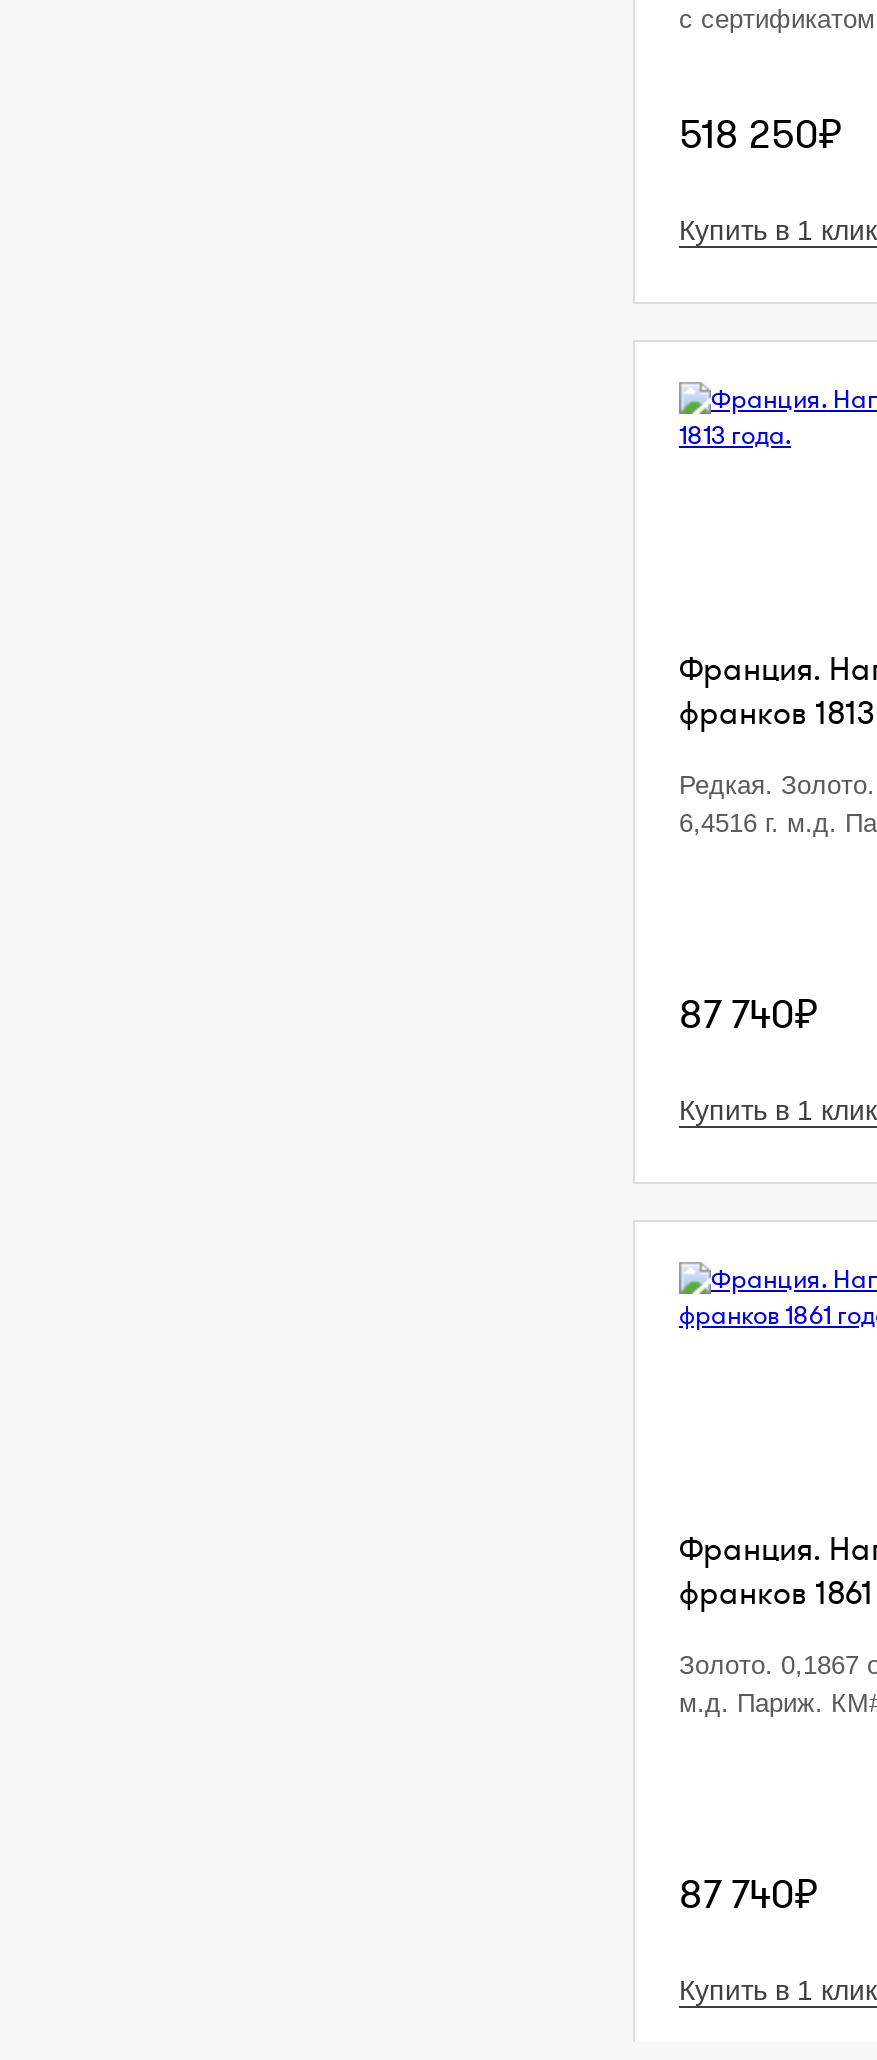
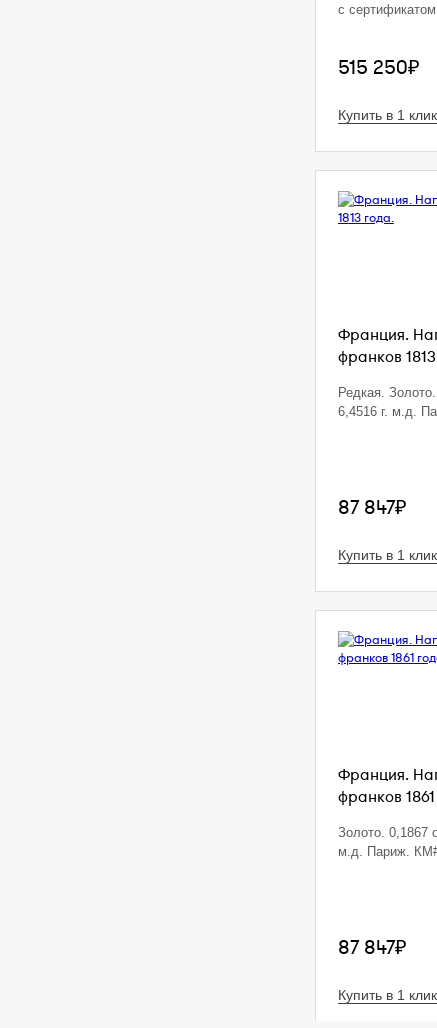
[679,109,843,163] 518 250₽ -> [338,54,420,81] 515 250₽
[679,989,819,1043] 87 740₽ -> [338,494,407,521] 87 847₽
[679,1869,819,1923] 87 740₽ -> [338,934,407,961] 87 847₽

